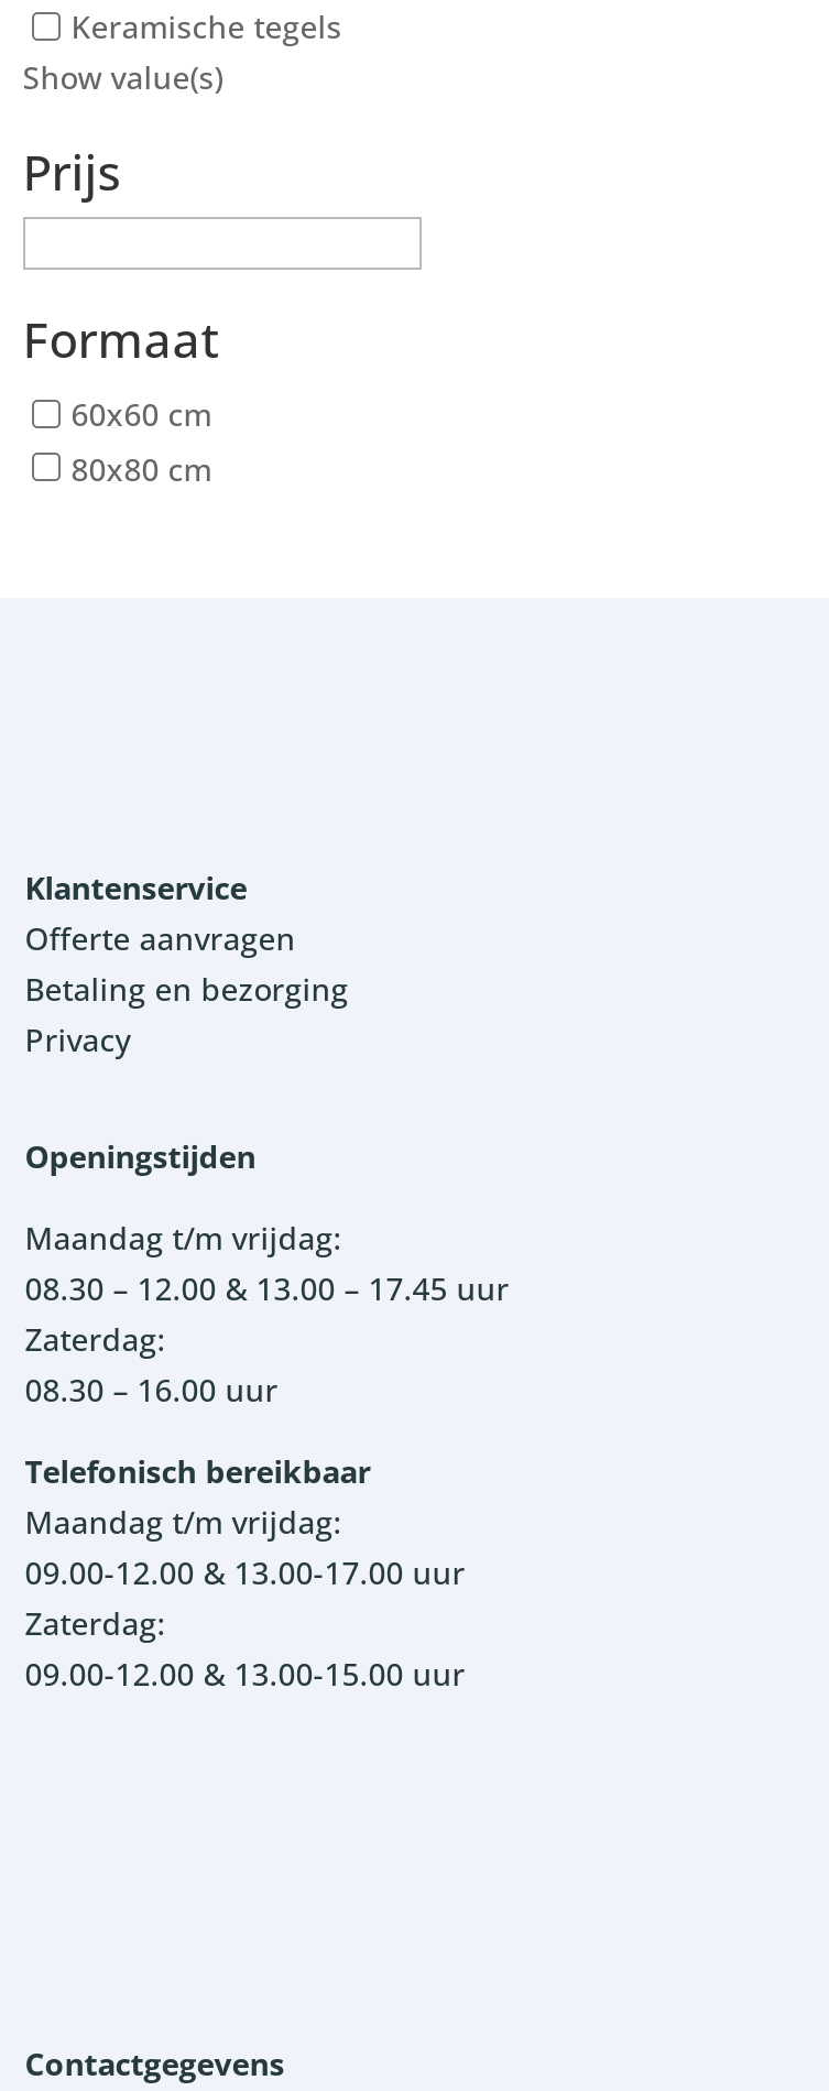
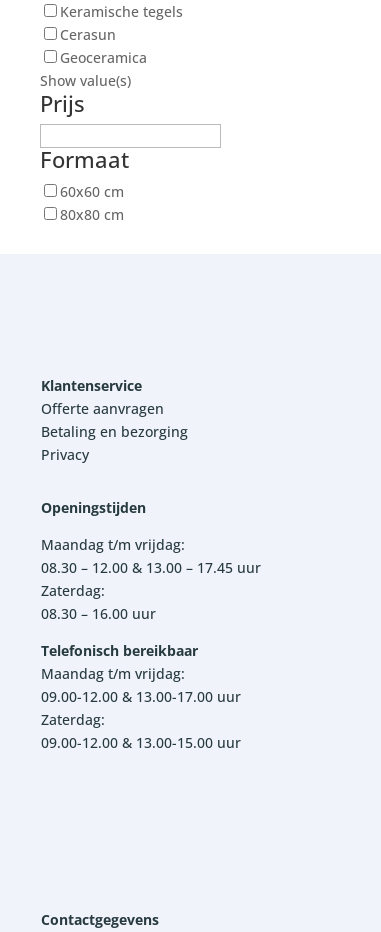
moved [23,55,223,97] -> [40,71,131,90]: Show value(s)
none -> [60,25,147,67] Cerasun | Geoceramica
moved [23,137,122,203] -> [40,88,85,118]: Prijs

